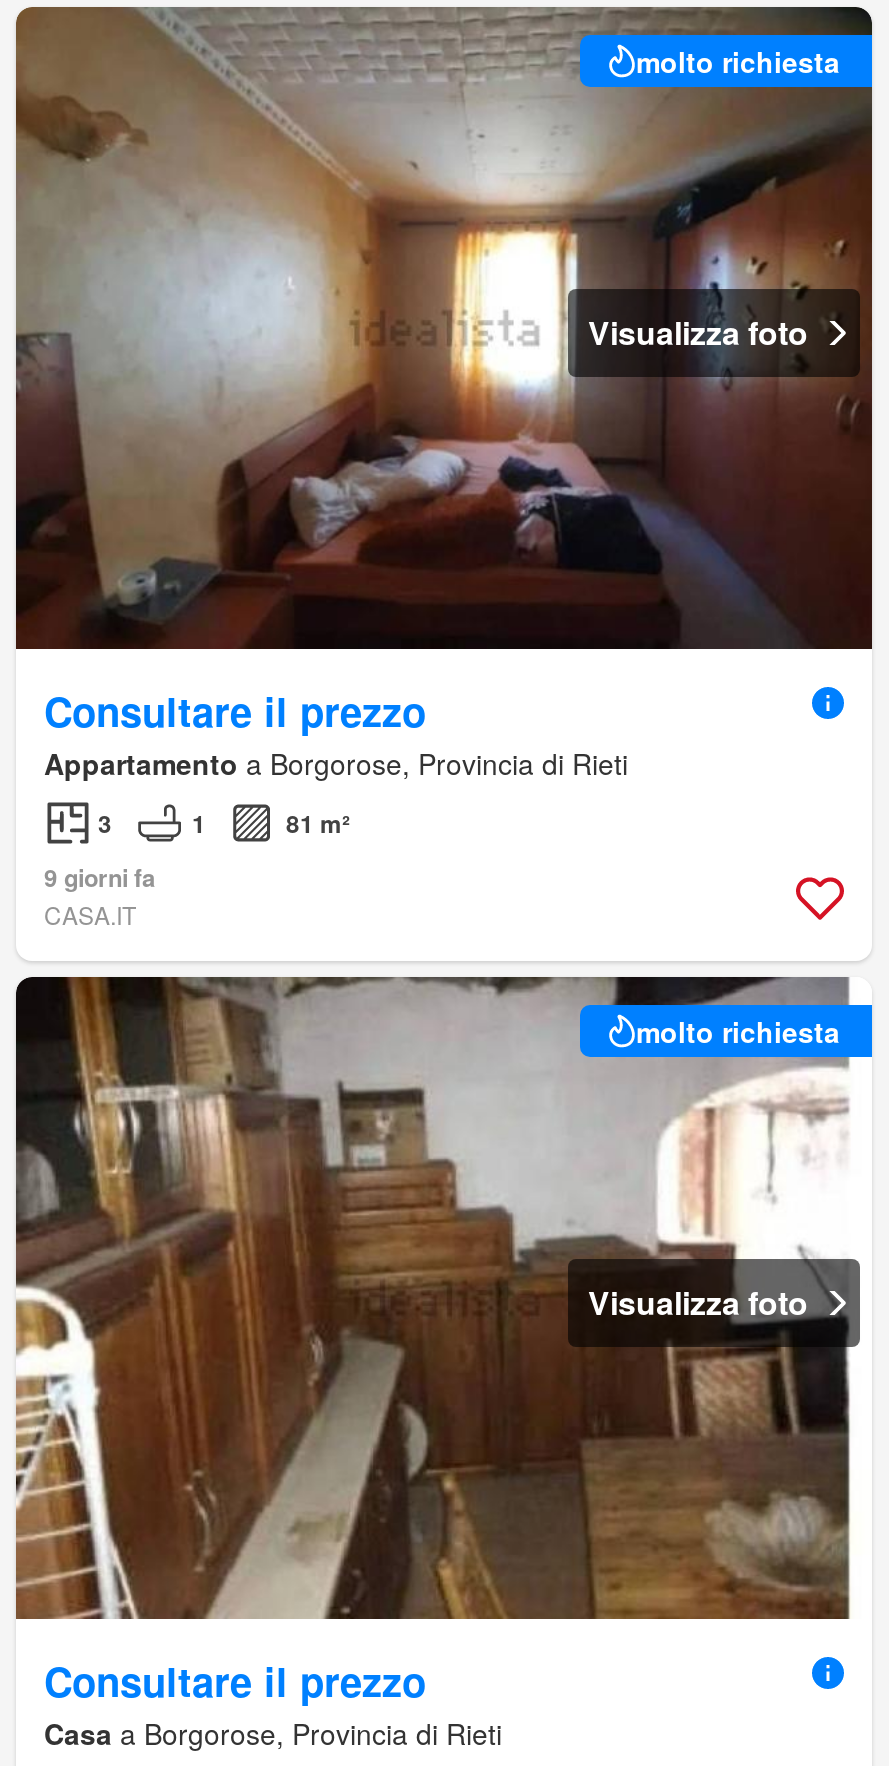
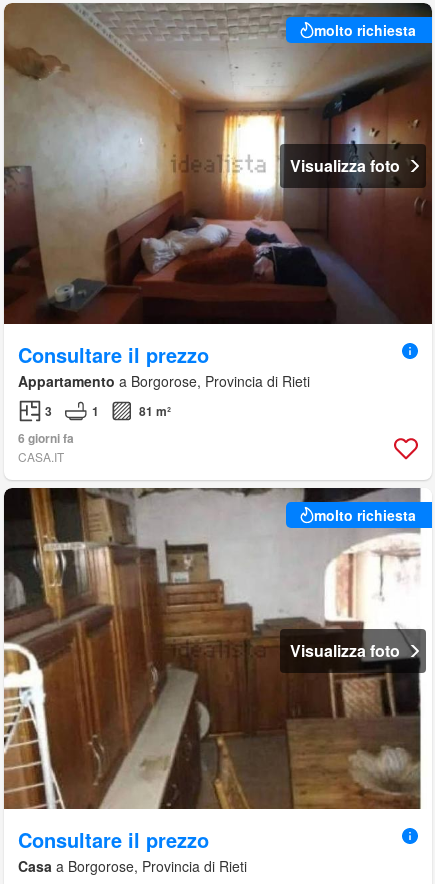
[44,860,156,896] 9 giorni fa -> [18,429,74,447] 6 giorni fa

